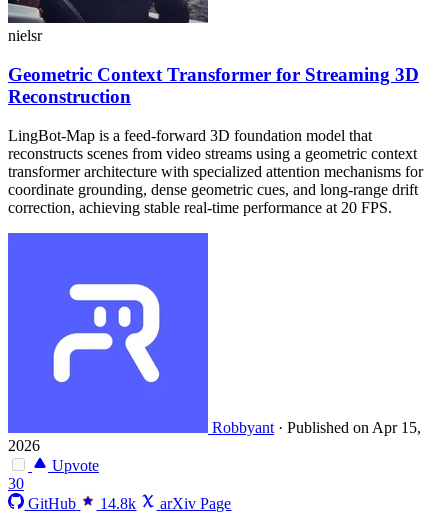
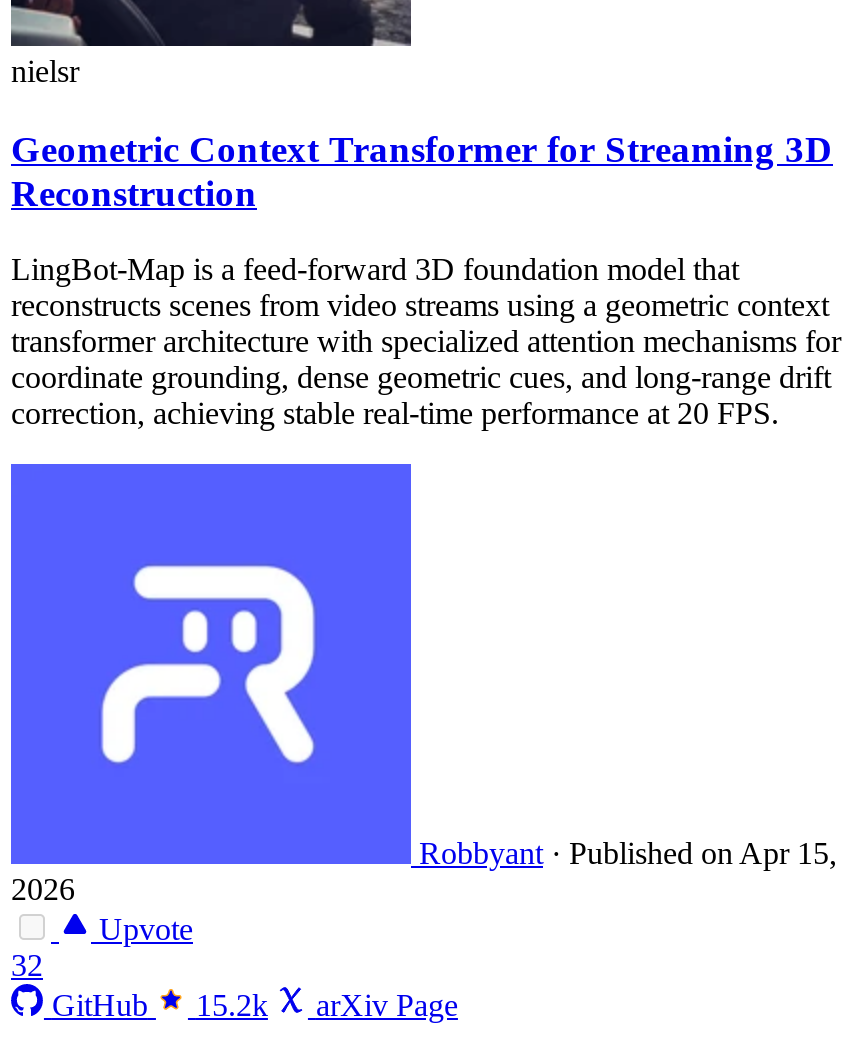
[8,474,24,491] 30 -> [11,949,43,983] 32
[28,494,231,511] GitHub 14.8k arXiv Page -> [52,989,458,1023] GitHub 15.2k arXiv Page

